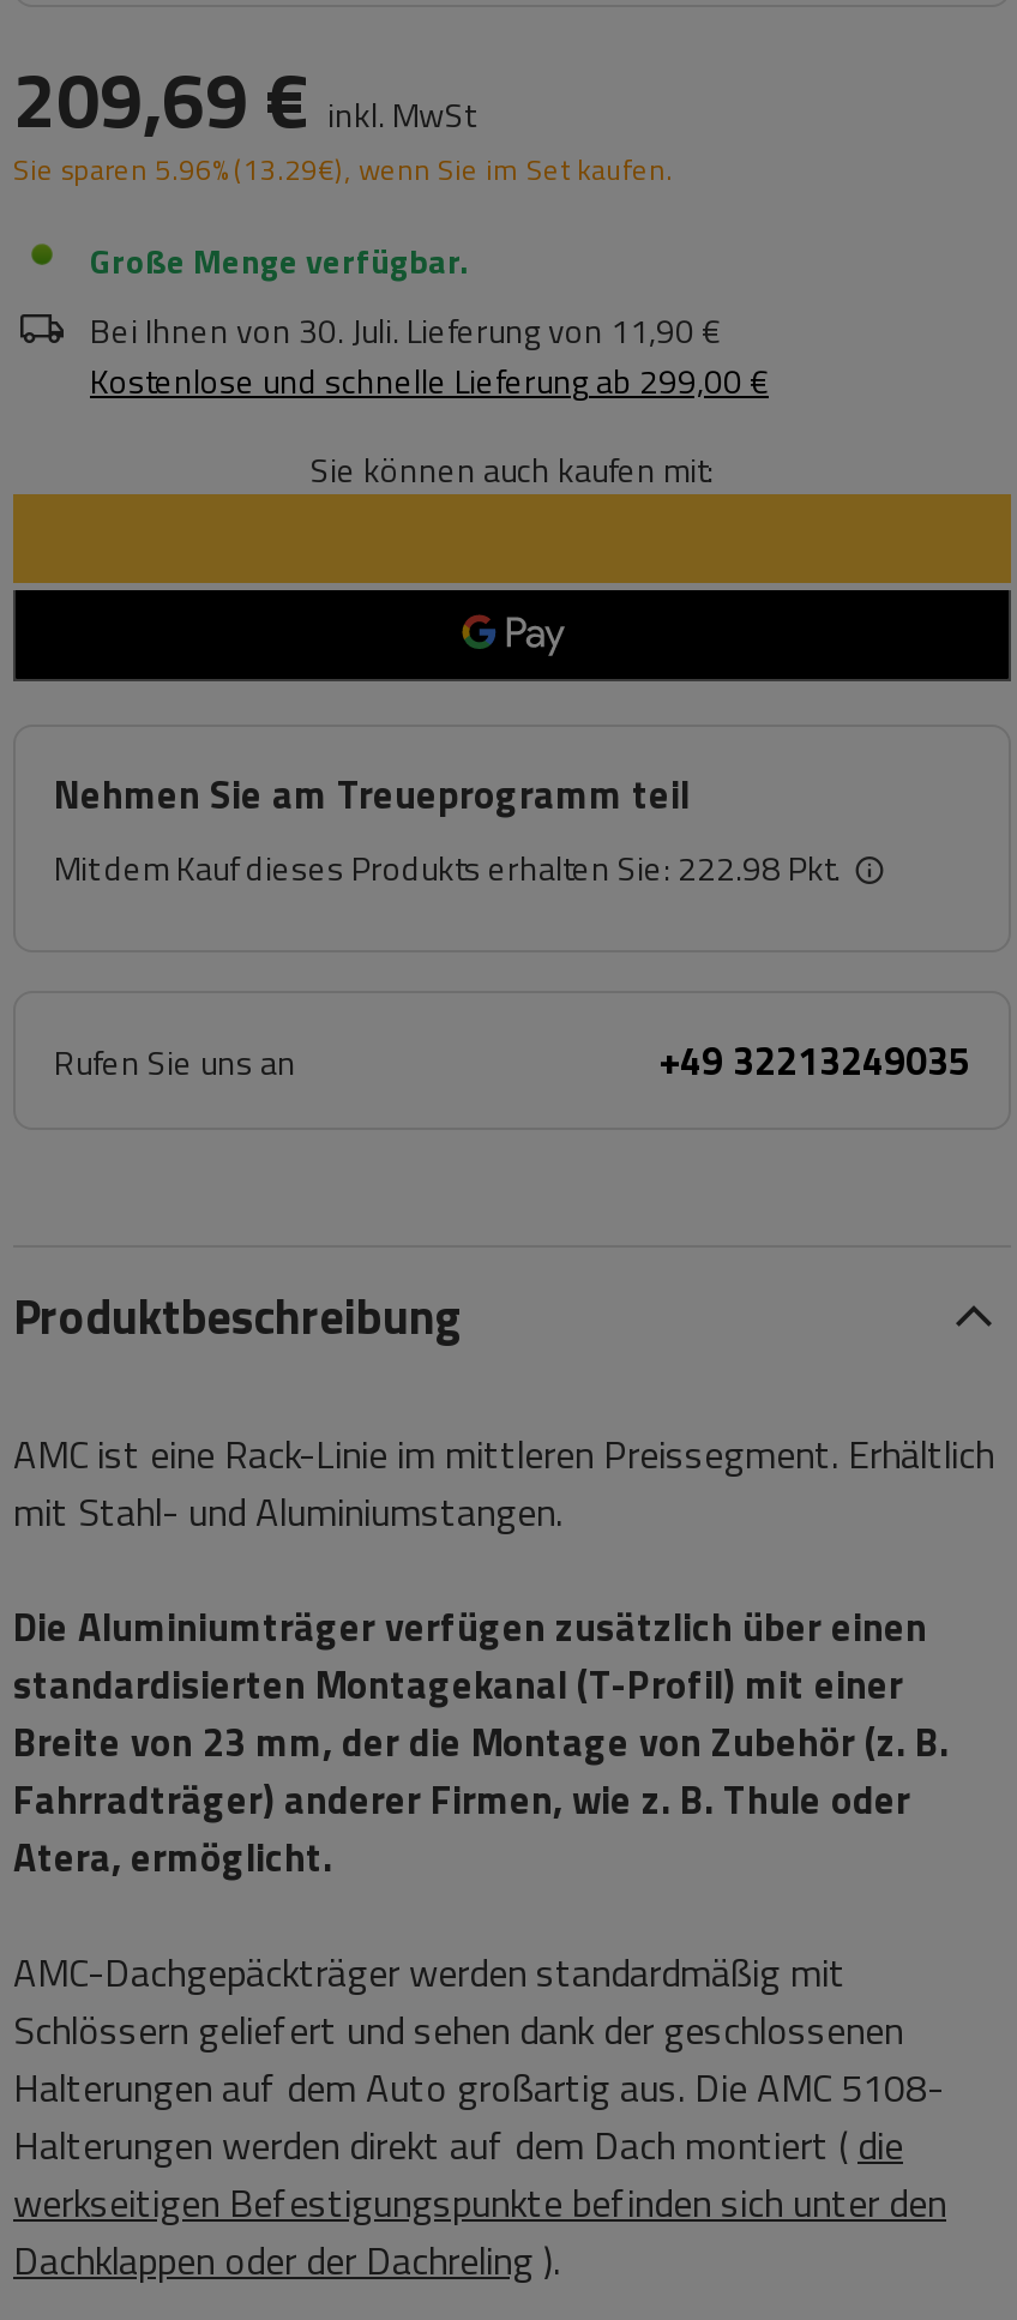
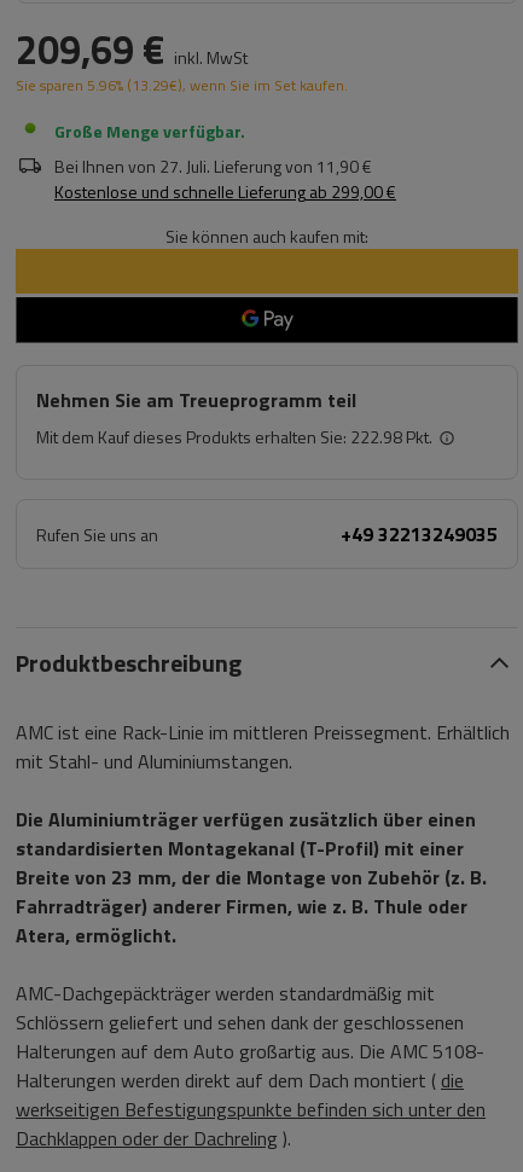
[90,305,721,355] Bei Ihnen von 30. Juli. Lieferung von 11,90 € -> [54,153,372,179] Bei Ihnen von 27. Juli. Lieferung von 11,90 €

